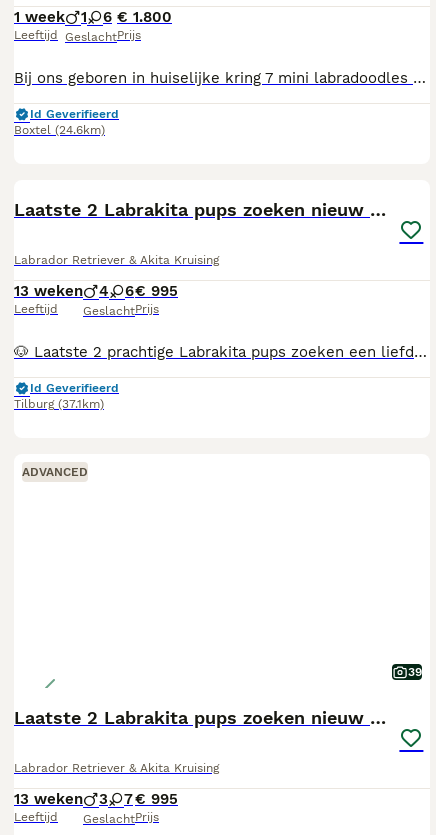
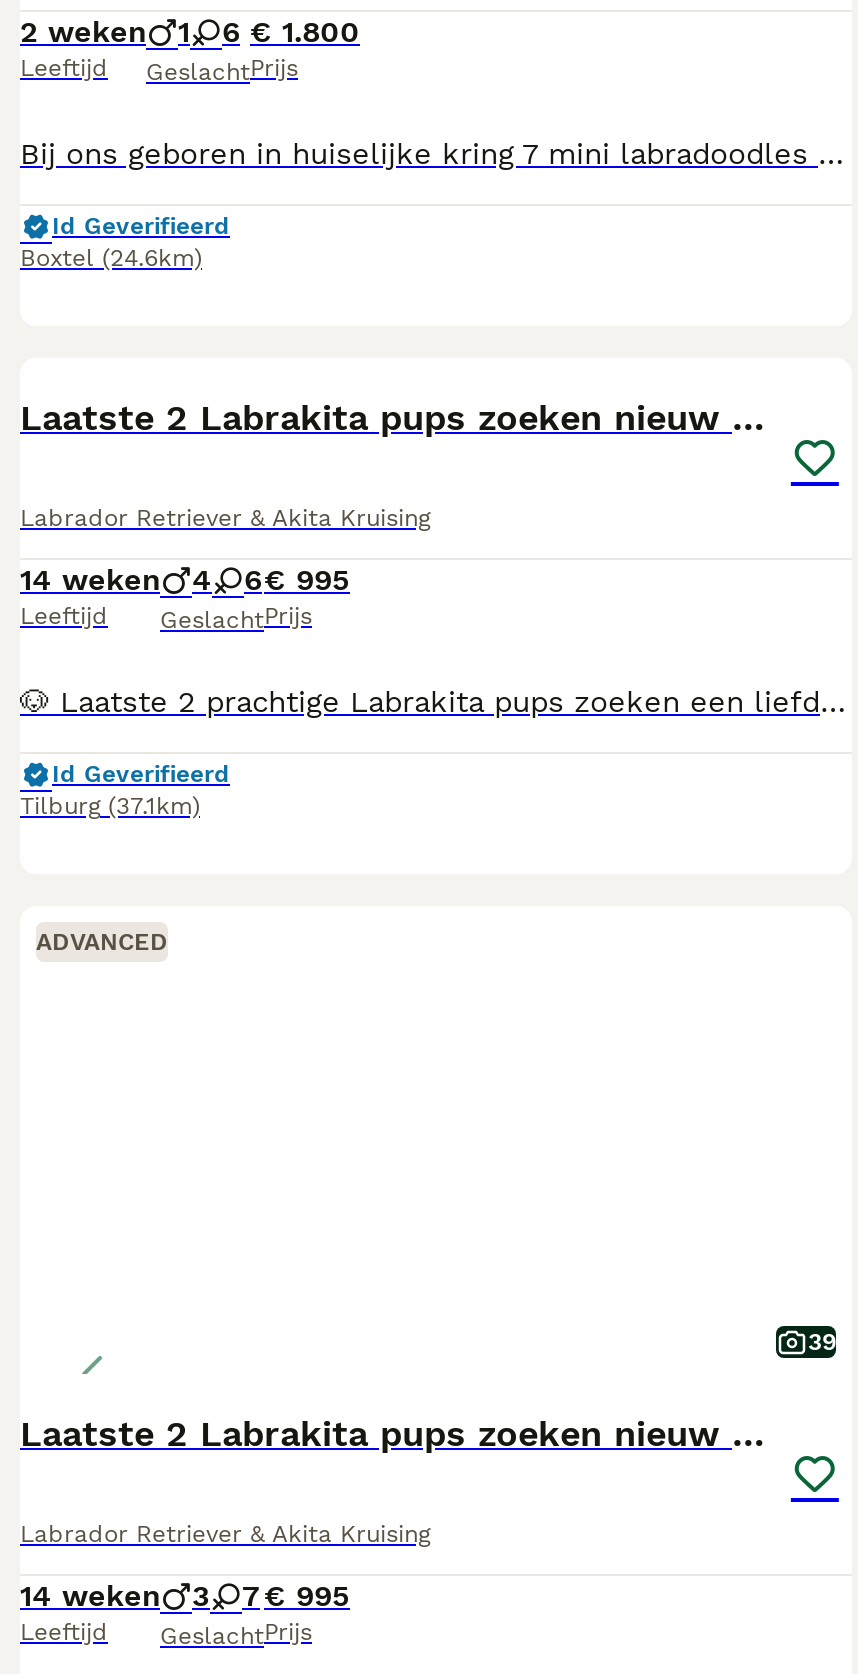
[14,8,172,26] 1 week 1 6 € 1.800 -> [20,14,360,50] 2 weken 1 6 € 1.800
[14,282,178,300] 13 weken 4 6 € 995 -> [20,562,350,598] 14 weken 4 6 € 995
[14,790,178,808] 13 weken 3 7 € 995 -> [20,1578,350,1614] 14 weken 3 7 € 995

